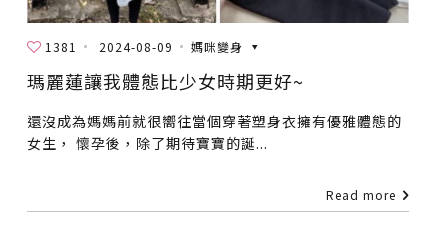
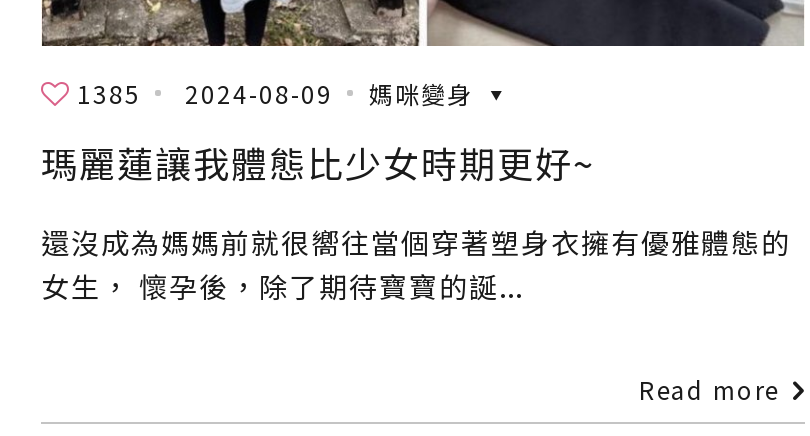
[45,37,247,54] 1381 2024-08-09 媽咪變身 -> [77,75,481,109] 1385 2024-08-09 媽咪變身

